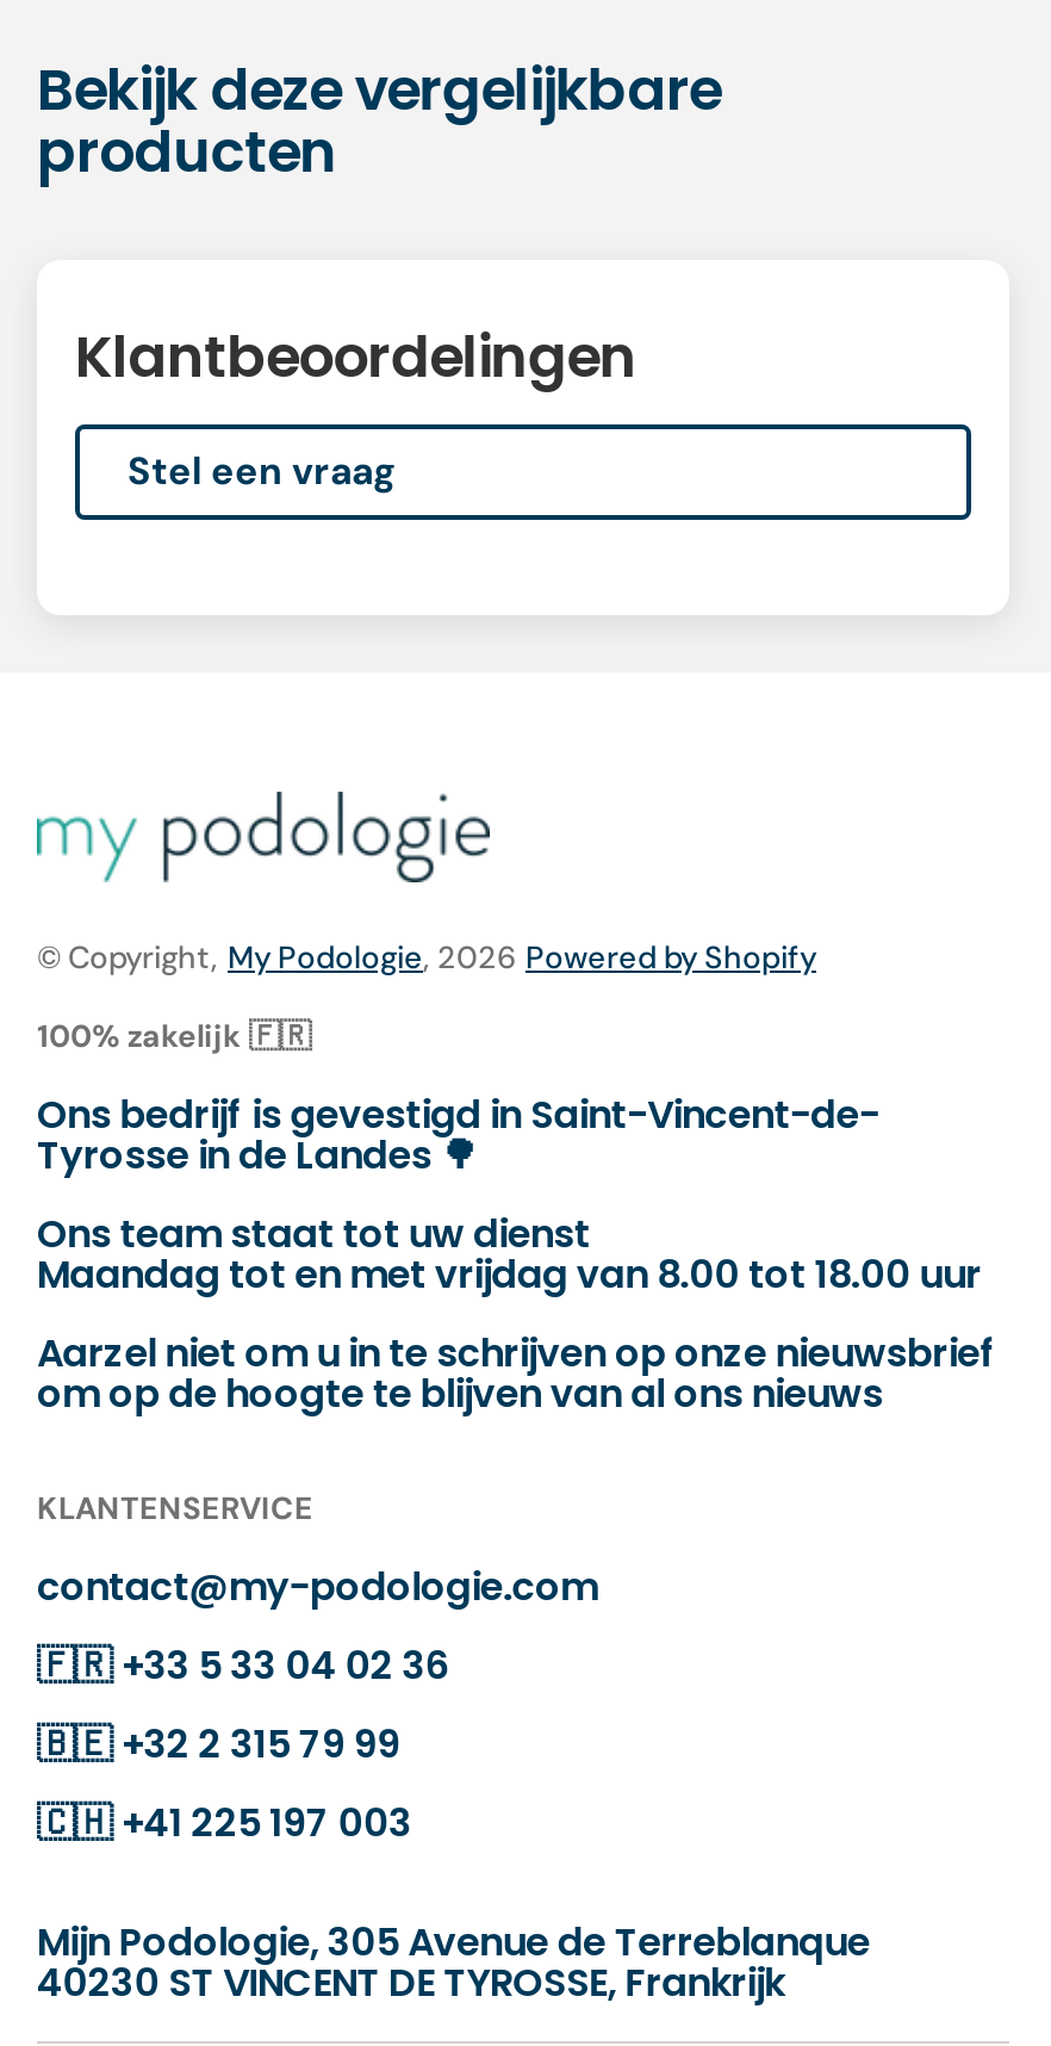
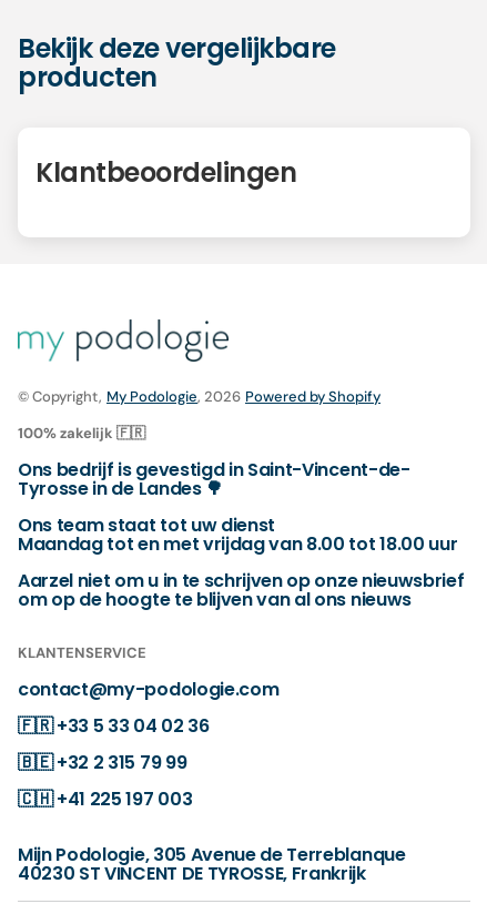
[128,445,397,495] Stel een vraag -> none

